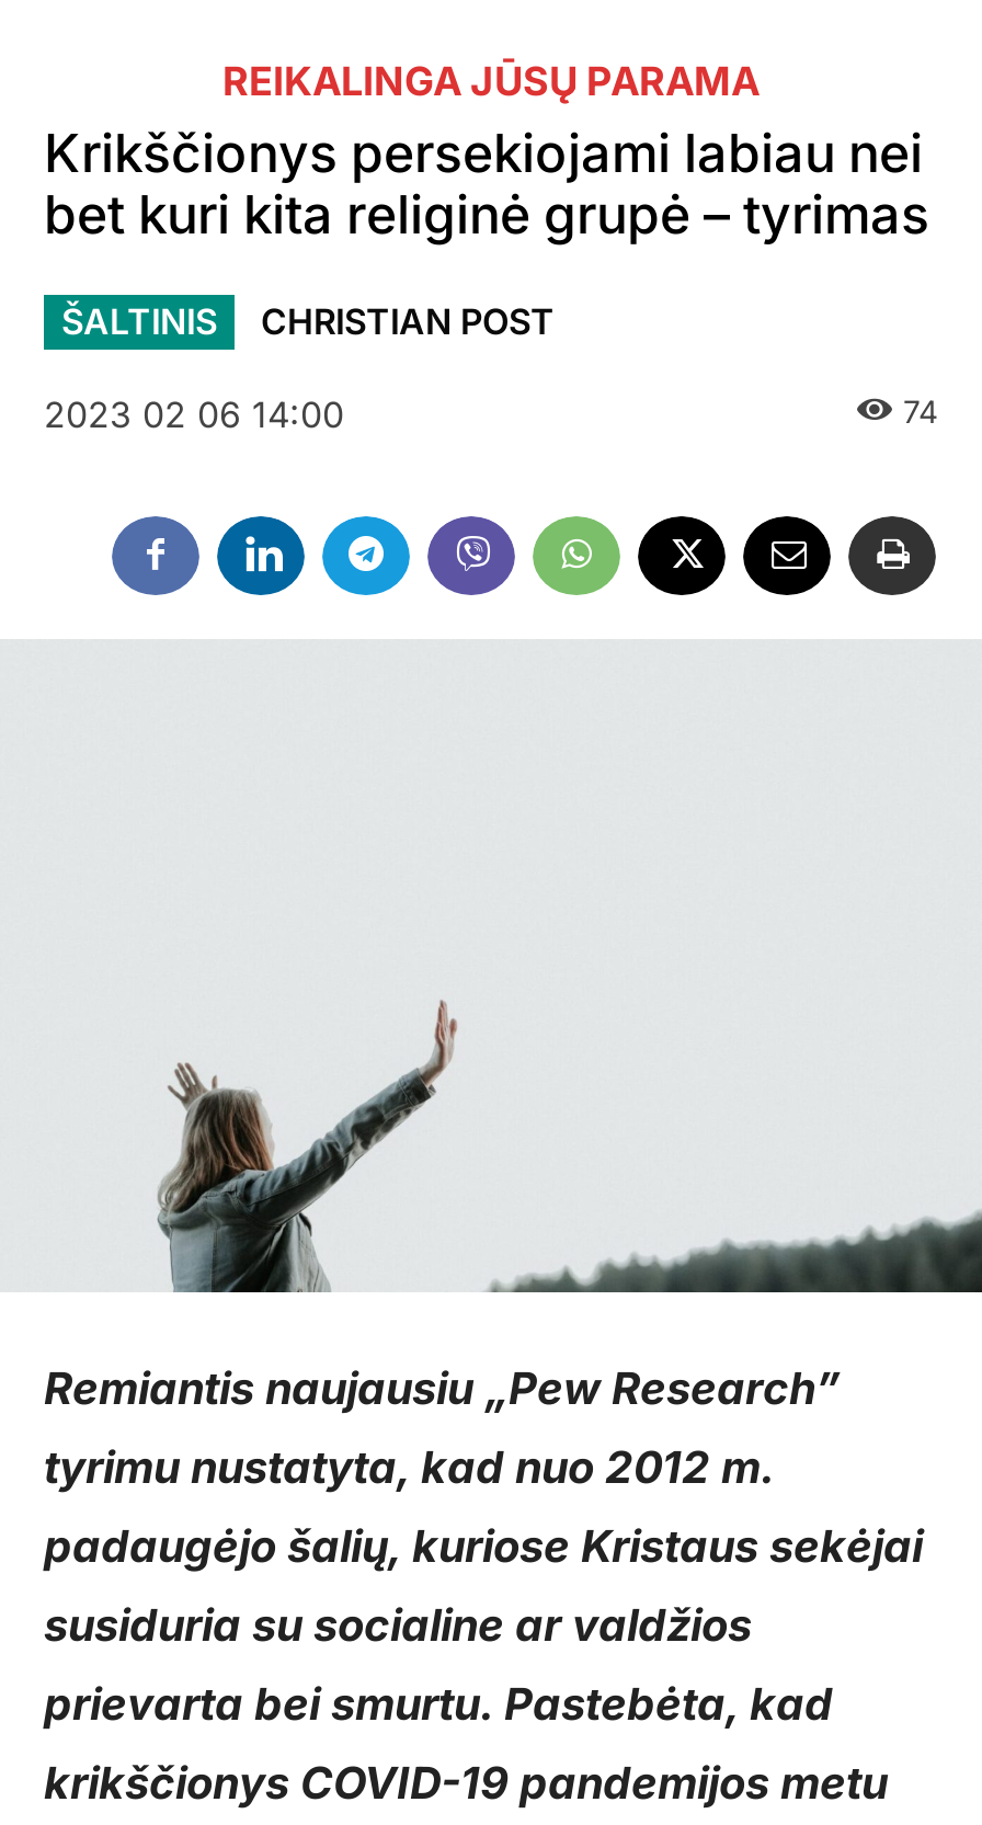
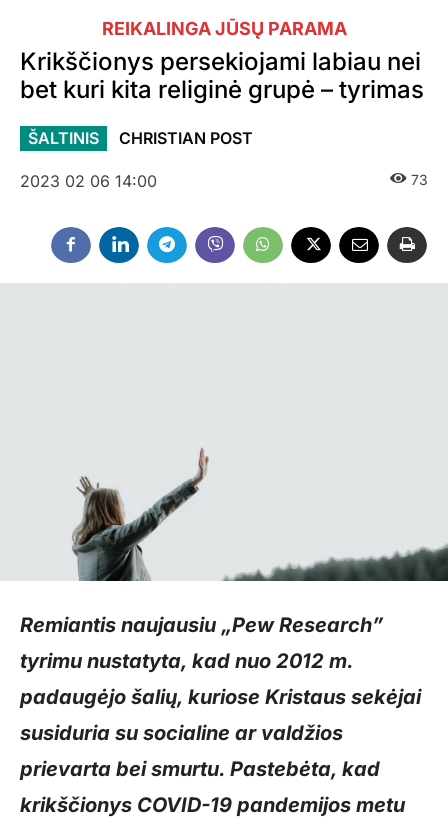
[903,393,938,430] 74 -> [411,171,428,188] 73

